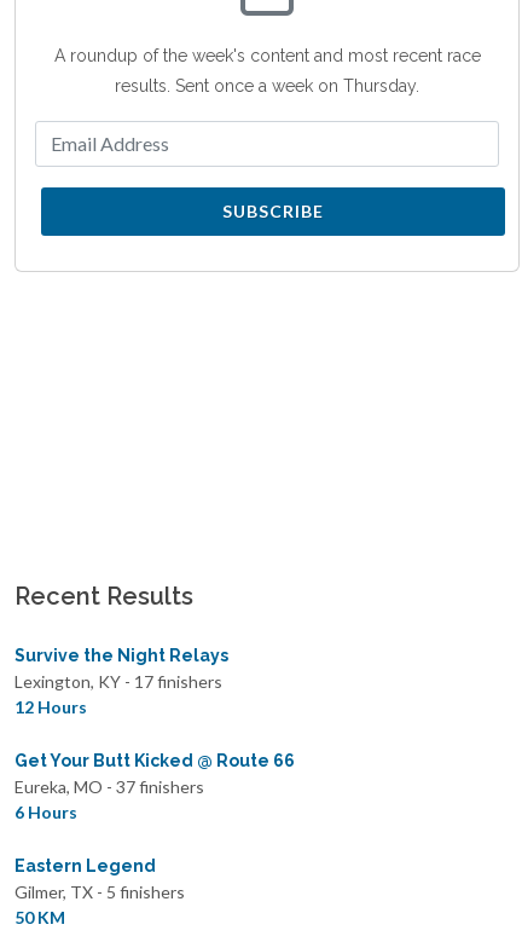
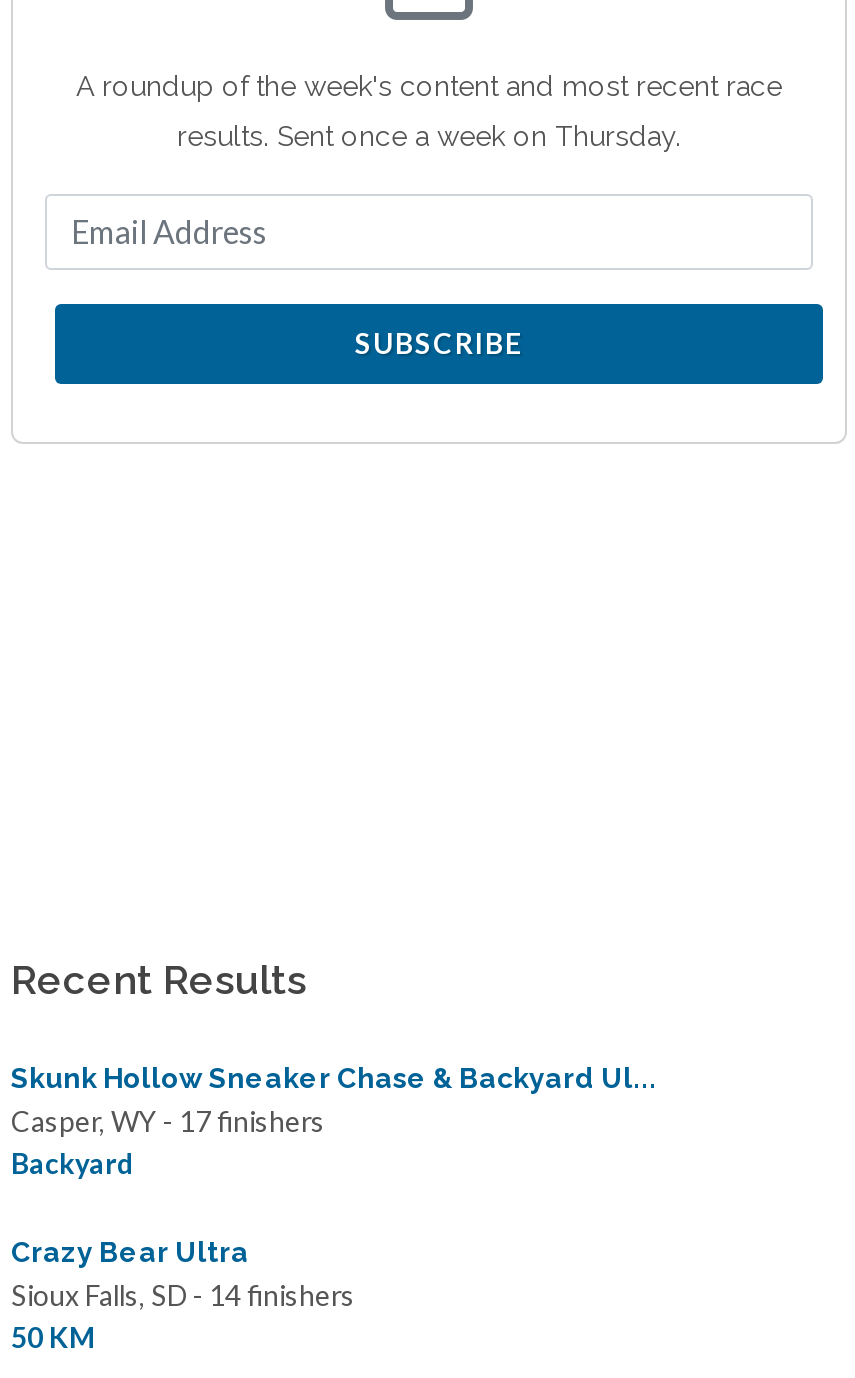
[14,646,295,902] Survive the Night Relays | Lexington, KY - 17 finishers | 12 Hours | Get Your Butt Kicked @ Route 66 | Eureka, MO - 37 finishers | 6 Hours | Eastern Legend | Gilmer, TX - 5 finishers -> [11,1062,657,1312] Skunk Hollow Sneaker Chase & Backyard Ul... | Casper, WY - 17 finishers | Backyard | Crazy Bear Ultra | Sioux Falls, SD - 14 finishers

